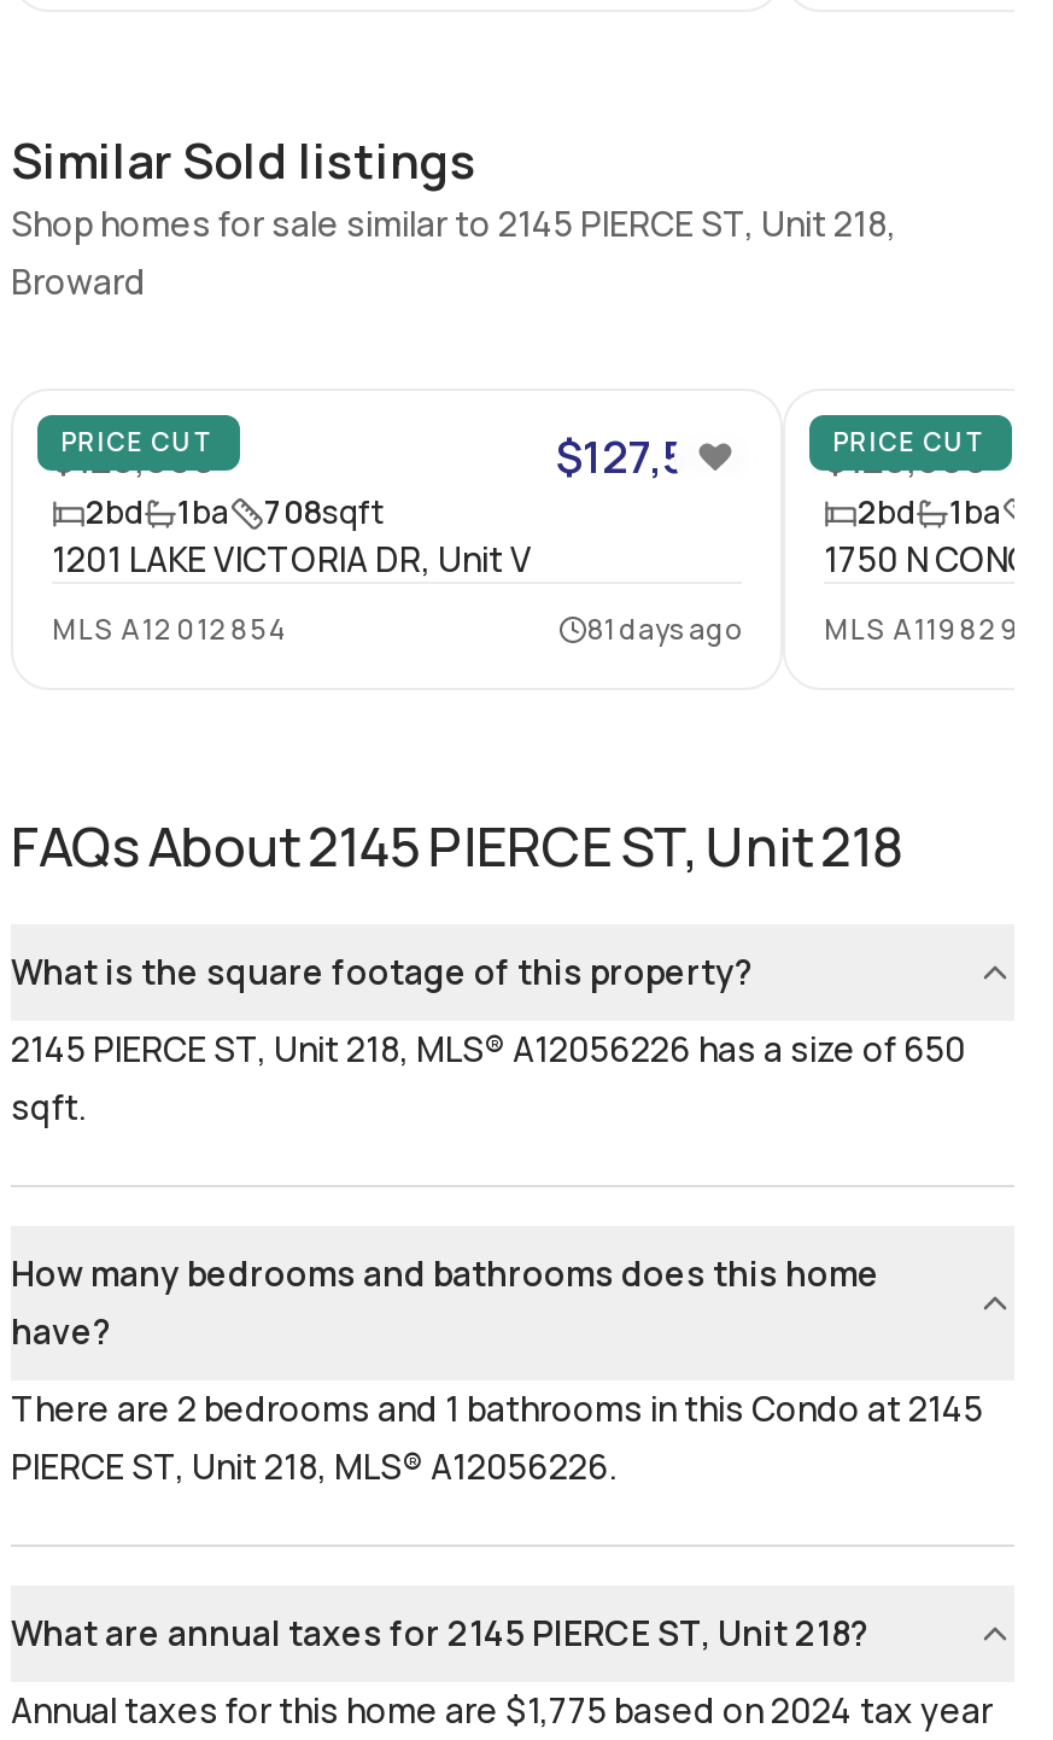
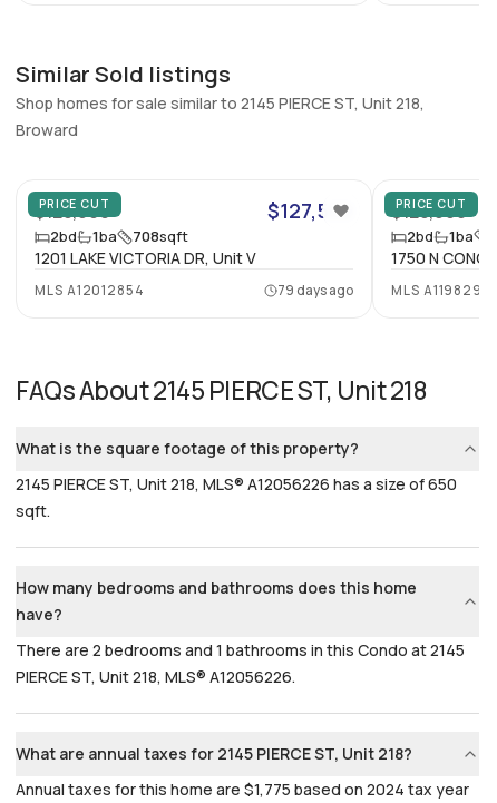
[587,611,742,647] 81 days ago -> [277,282,353,298] 79 days ago

